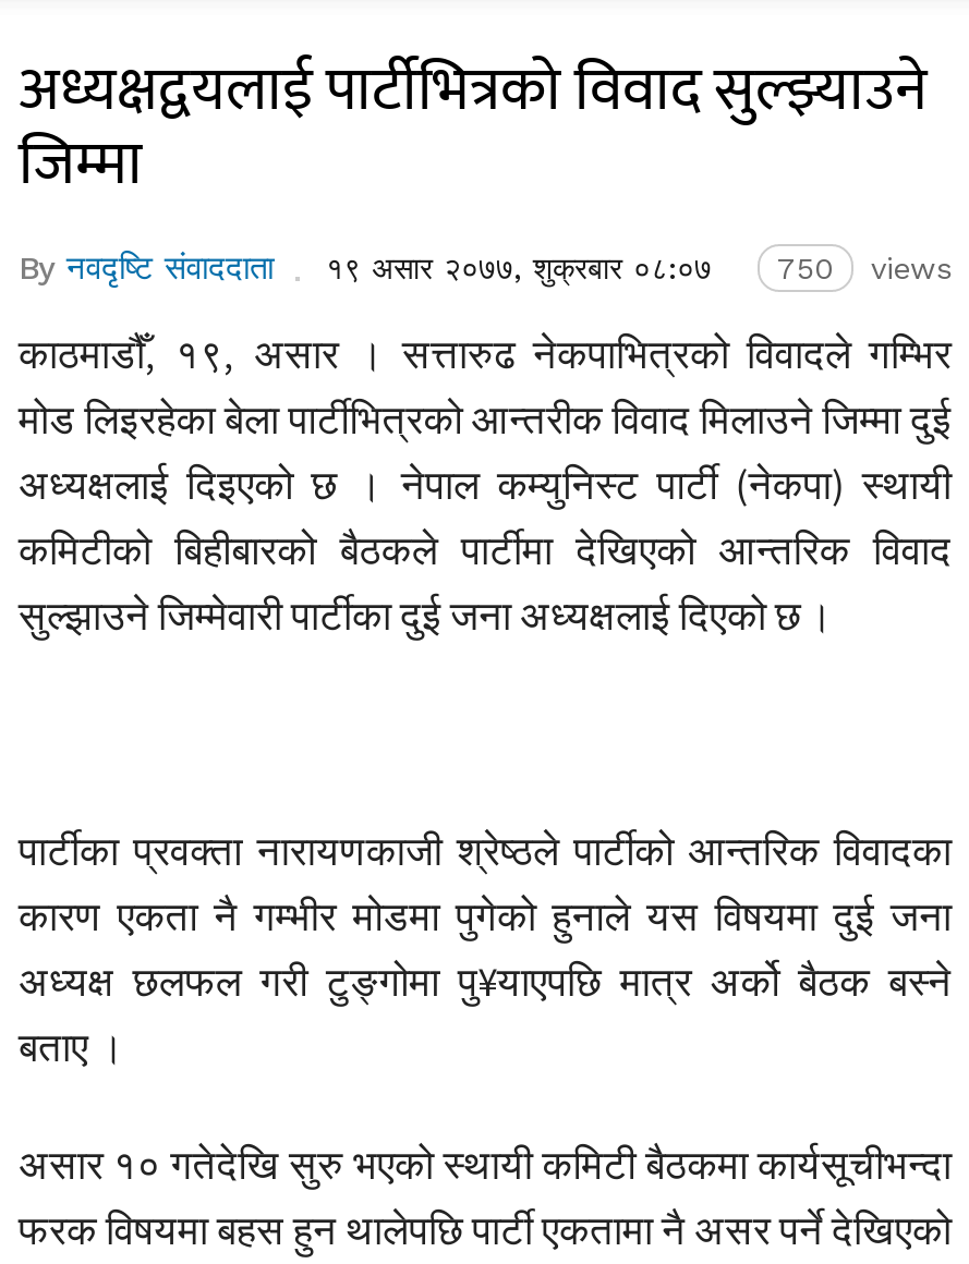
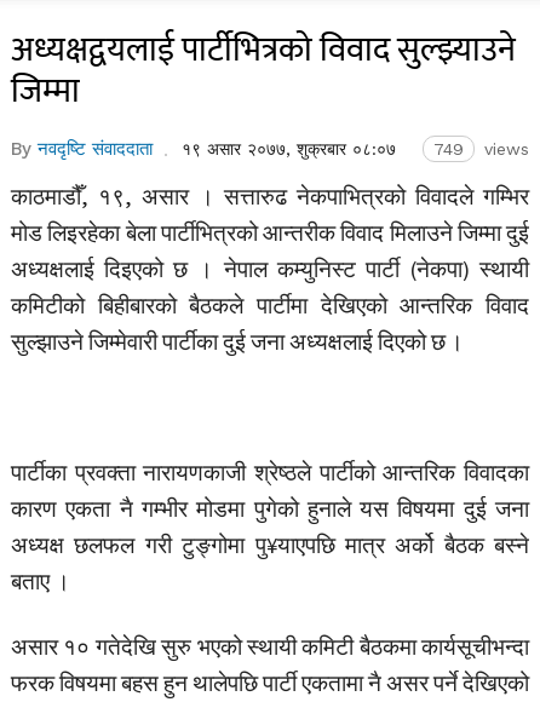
[19,248,952,288] By नवदृष्टि संवाददाता १९ असार २०७७, शुक्रबार ०८:०७ 750 views -> [11,138,529,160] By नवदृष्टि संवाददाता १९ असार २०७७, शुक्रबार ०८:०७ 749 views

